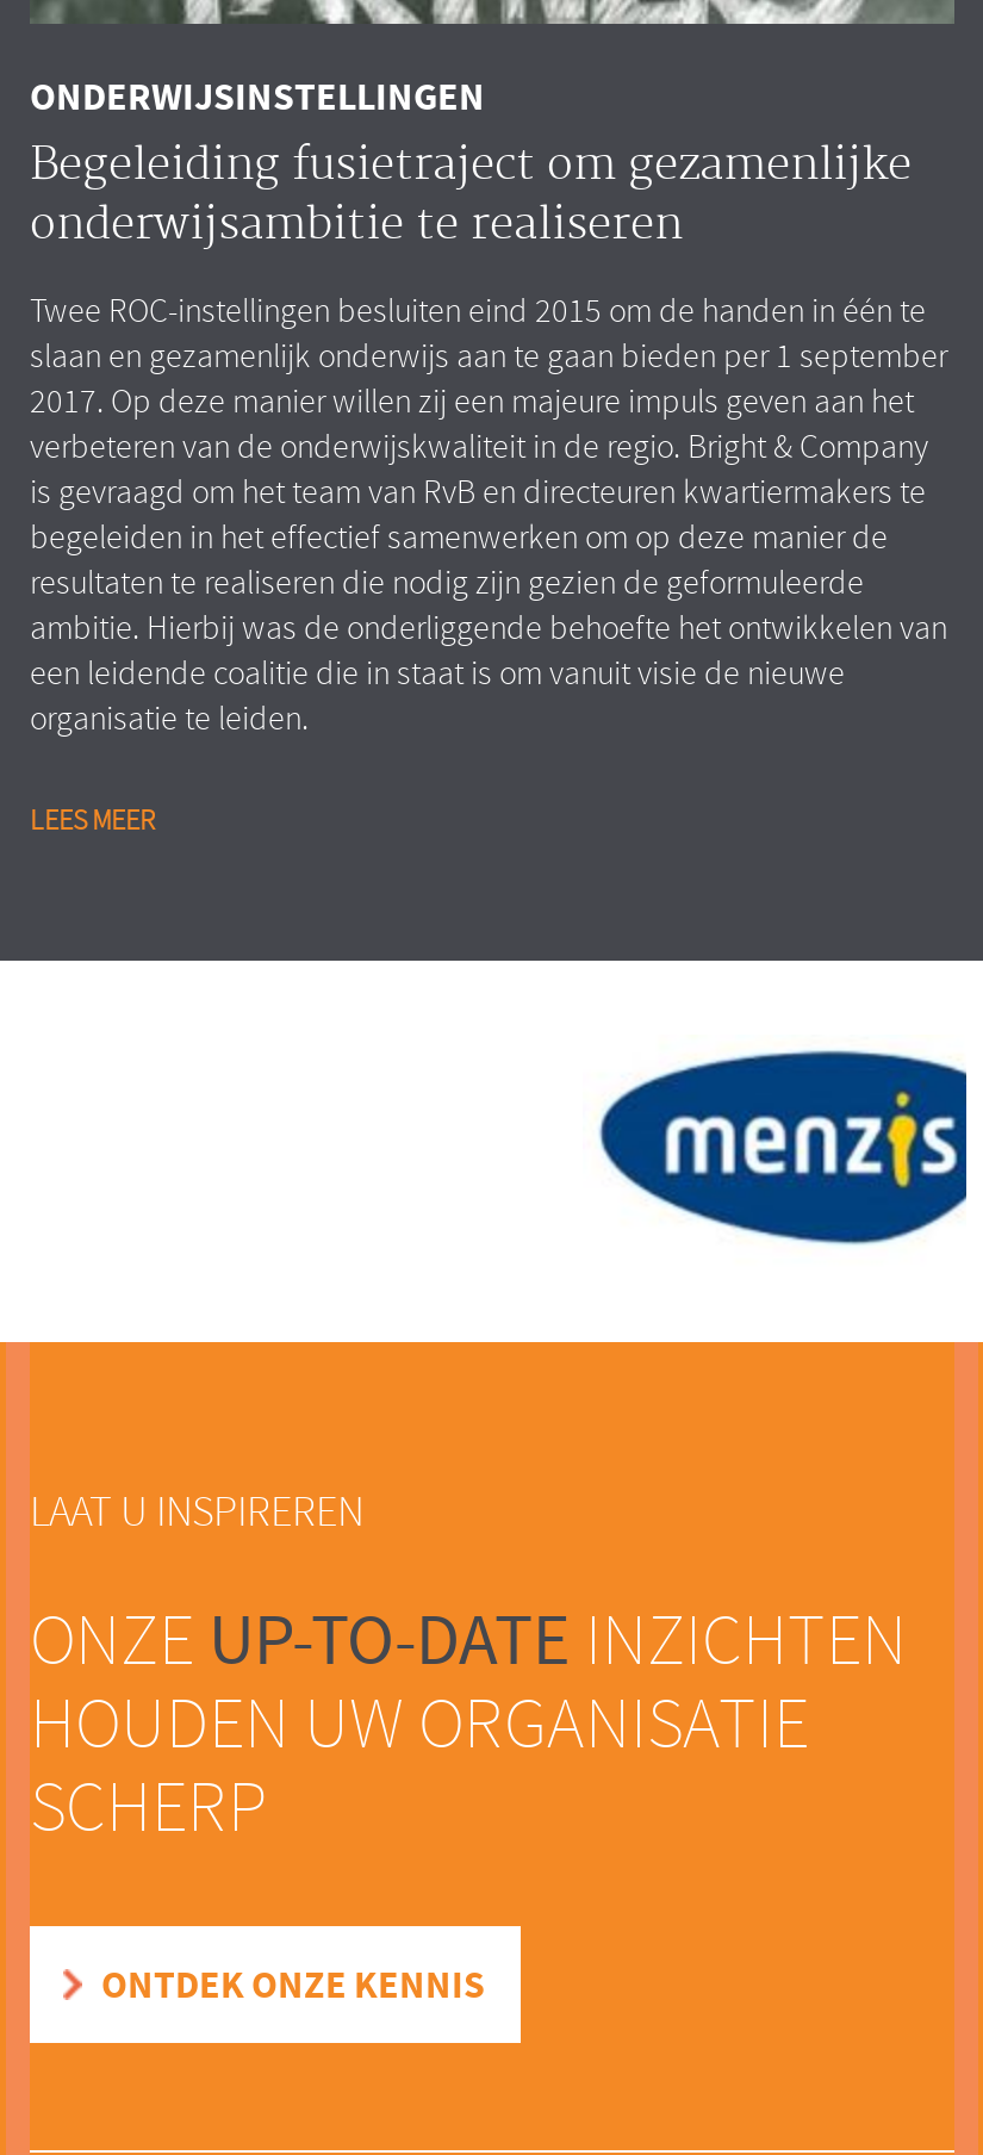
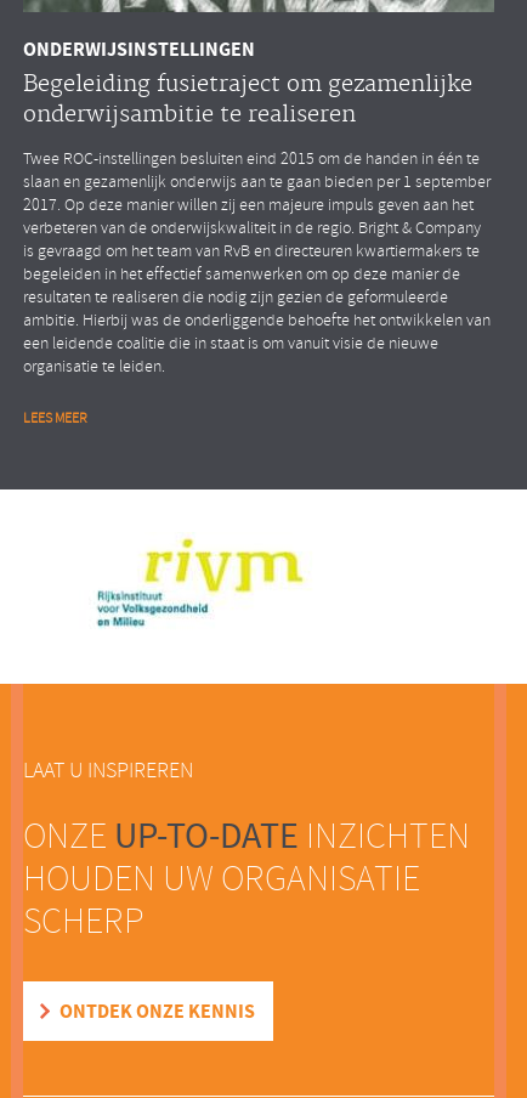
none -> [96,537,305,628] [image]
[597,1049,969,1247] [image] -> none

